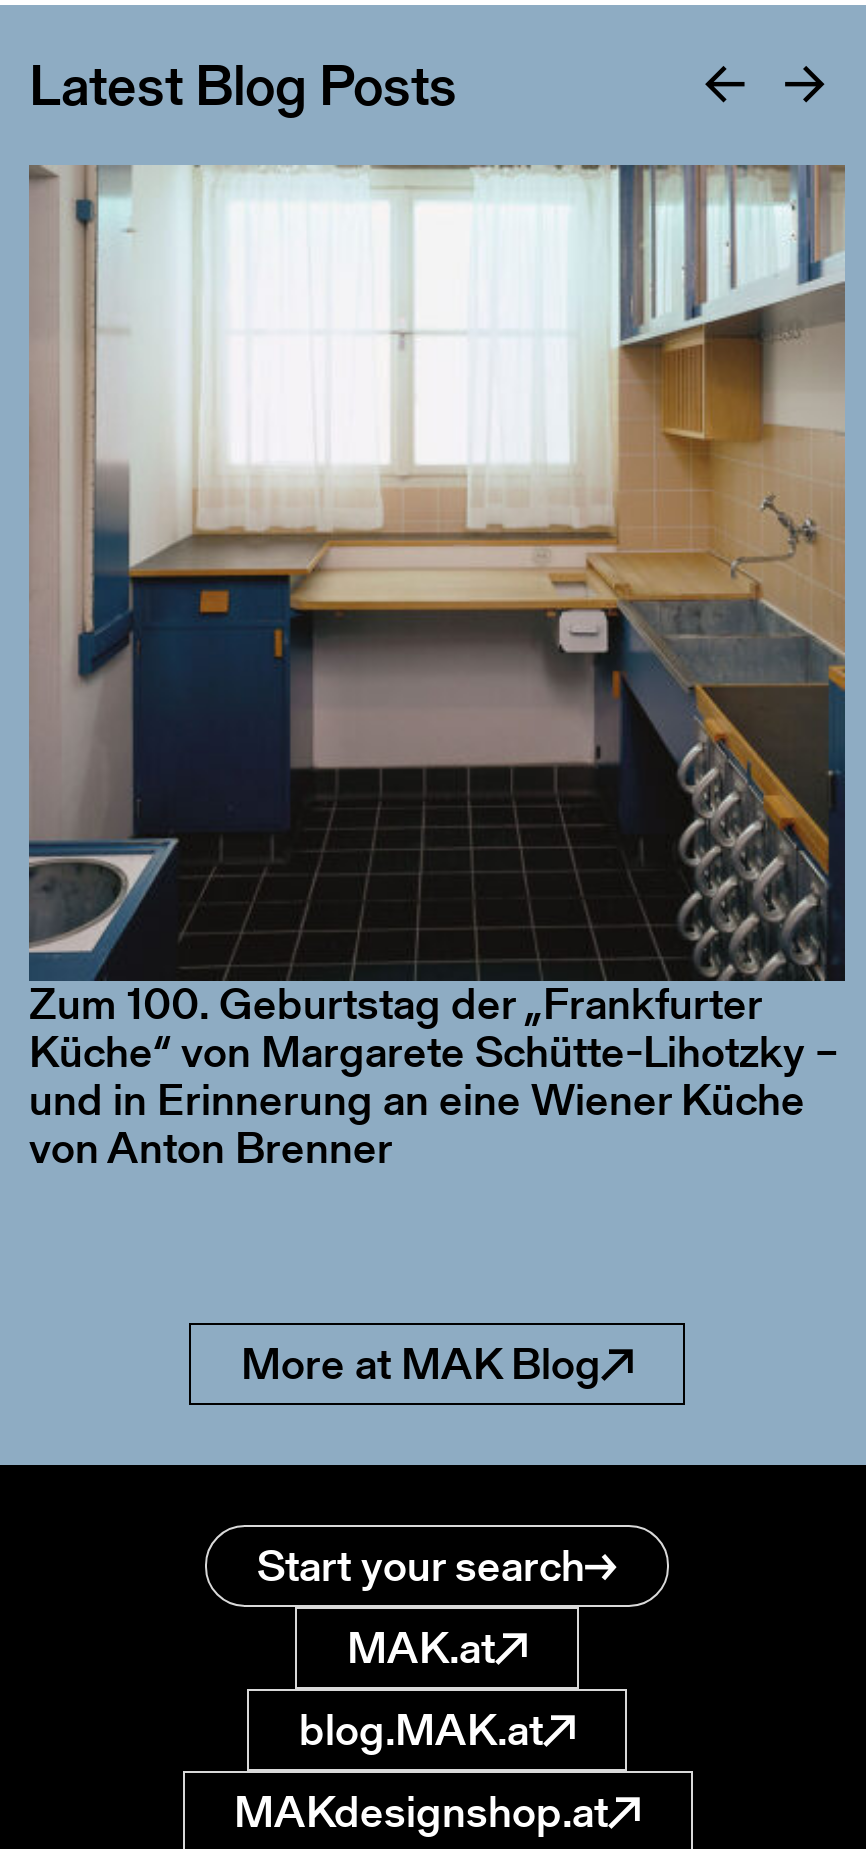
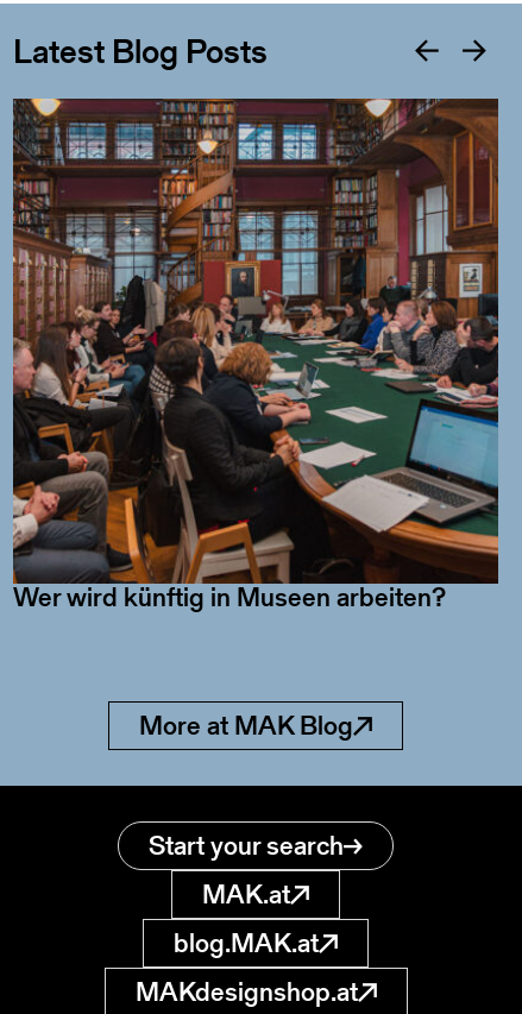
[29,165,847,981] [image] -> [12,97,499,514] [image]
[29,973,839,1179] Zum 100. Geburtstag der „Frankfurter | Küche“ von Margarete Schütte-Lihotzky – | und in Erinnerung an eine Wiener Küche | von Anton Brenner -> [13,579,446,616] Wer wird künftig in Museen arbeiten?

